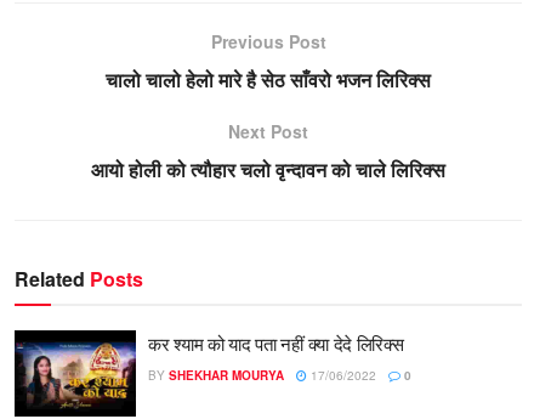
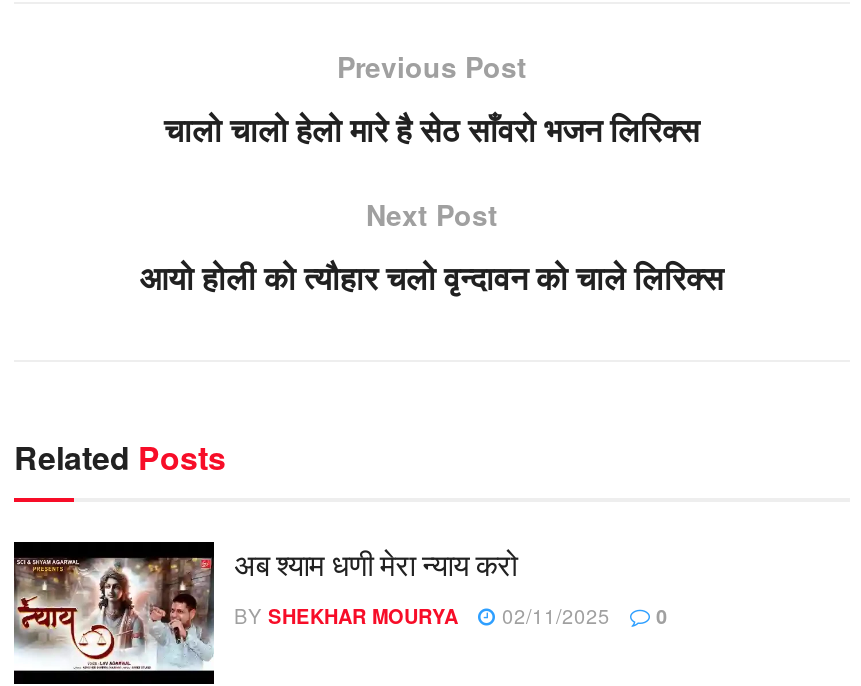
[13,330,404,409] [image] | कर श्याम को याद पता नहीं क्या देदे लिरिक्स -> [12,542,517,674] [image] | अब श्याम धणी मेरा न्याय करो
[148,367,411,384] BY SHEKHAR MOURYA 17/06/2022 0 -> [234,602,668,630] BY SHEKHAR MOURYA 02/11/2025 0

